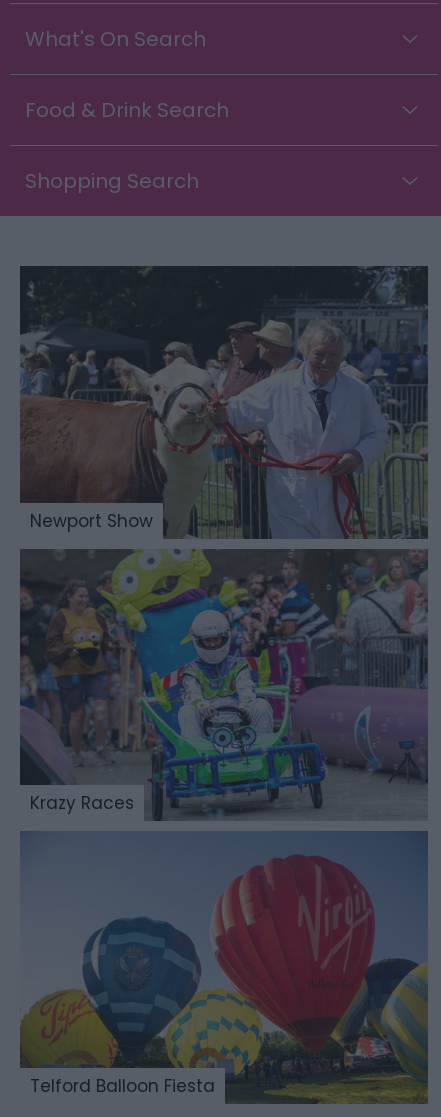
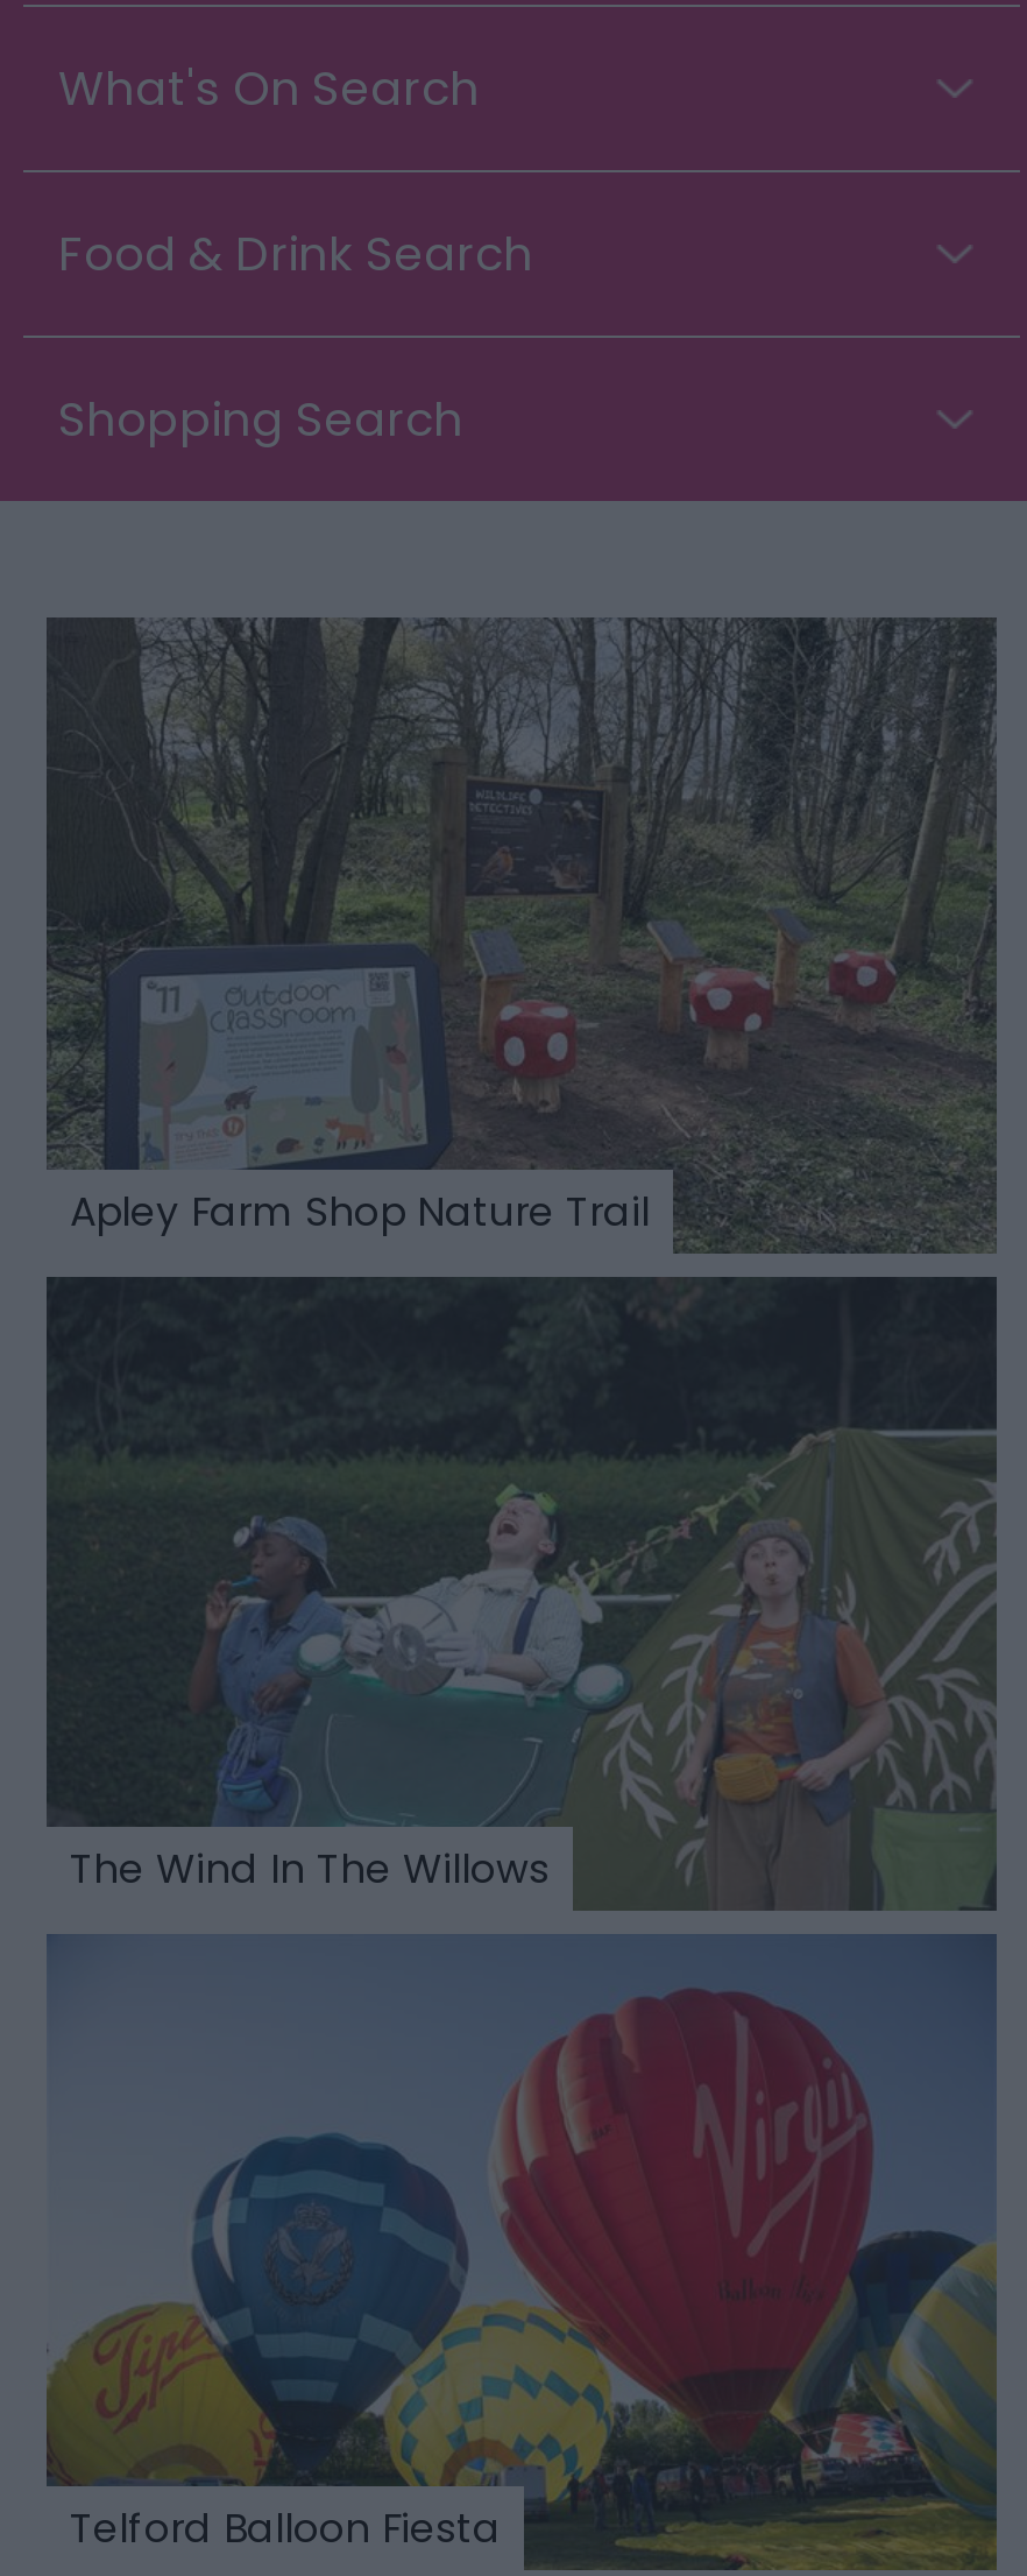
[20,266,428,539] [image] | Newport Show -> [44,617,997,1254] [image] | Apley Farm Shop Nature Trail
[20,548,428,820] [image] | Krazy Races -> [47,1275,999,1911] [image] | The Wind In The Willows

